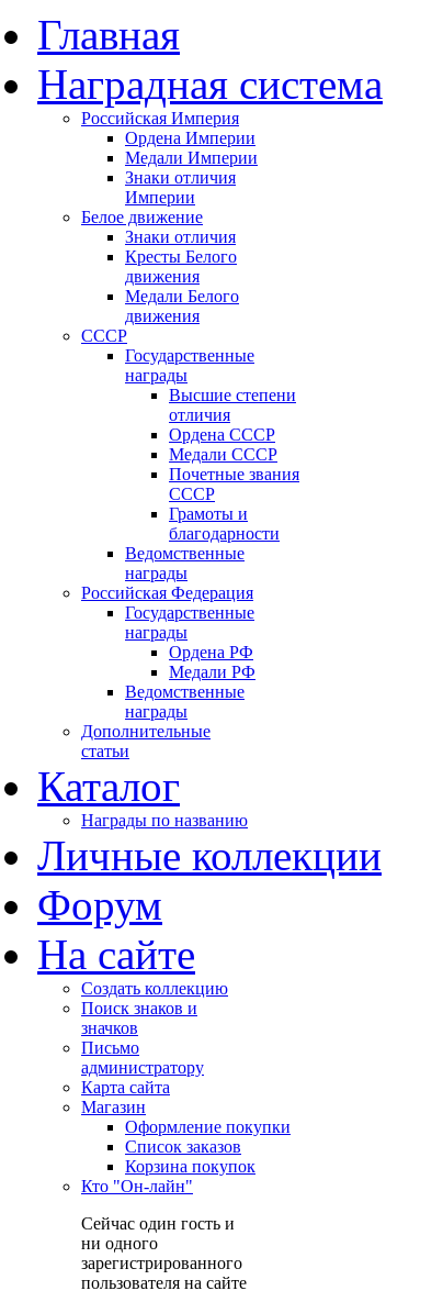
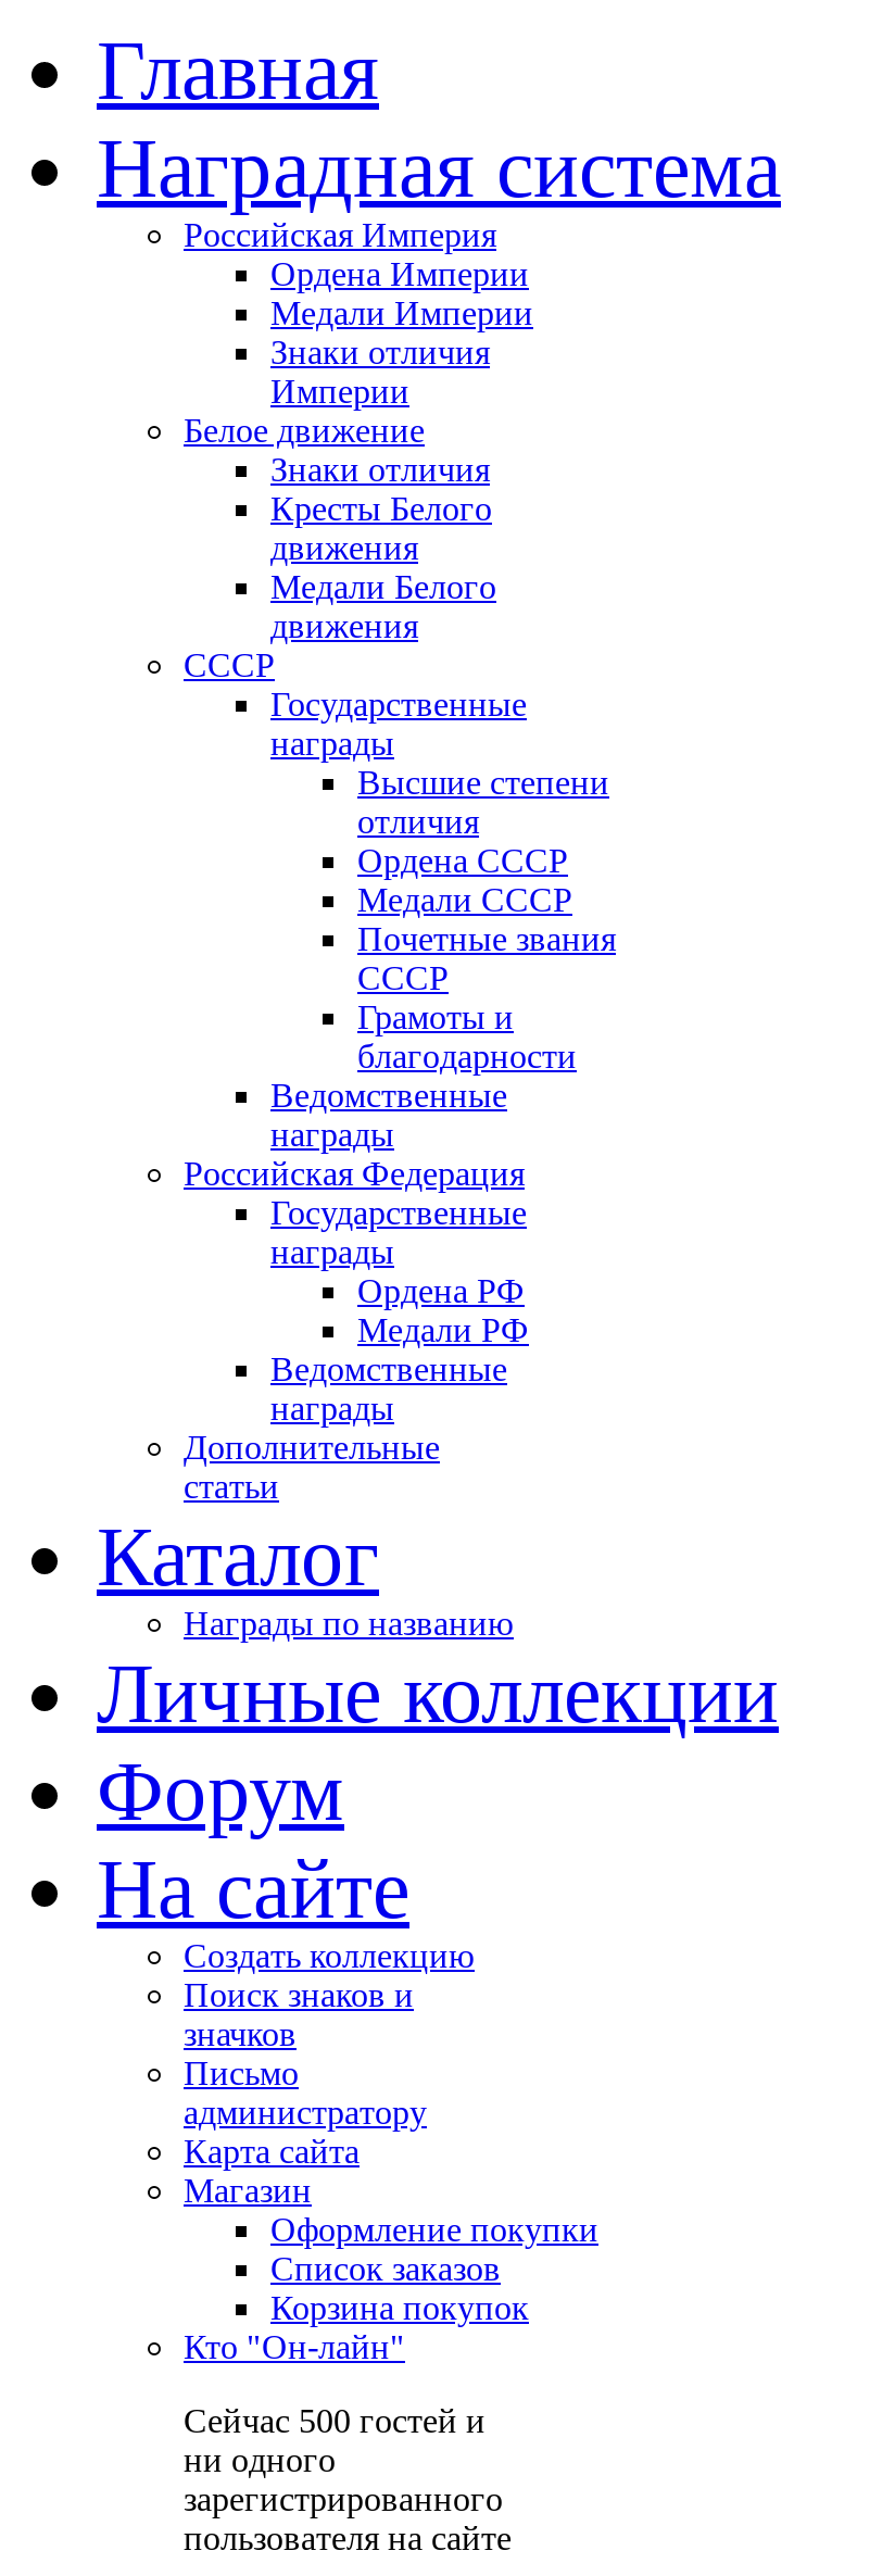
[81,1214,235,1233] Сейчас один гость и -> [184,2402,486,2439] Сейчас 500 гостей и

